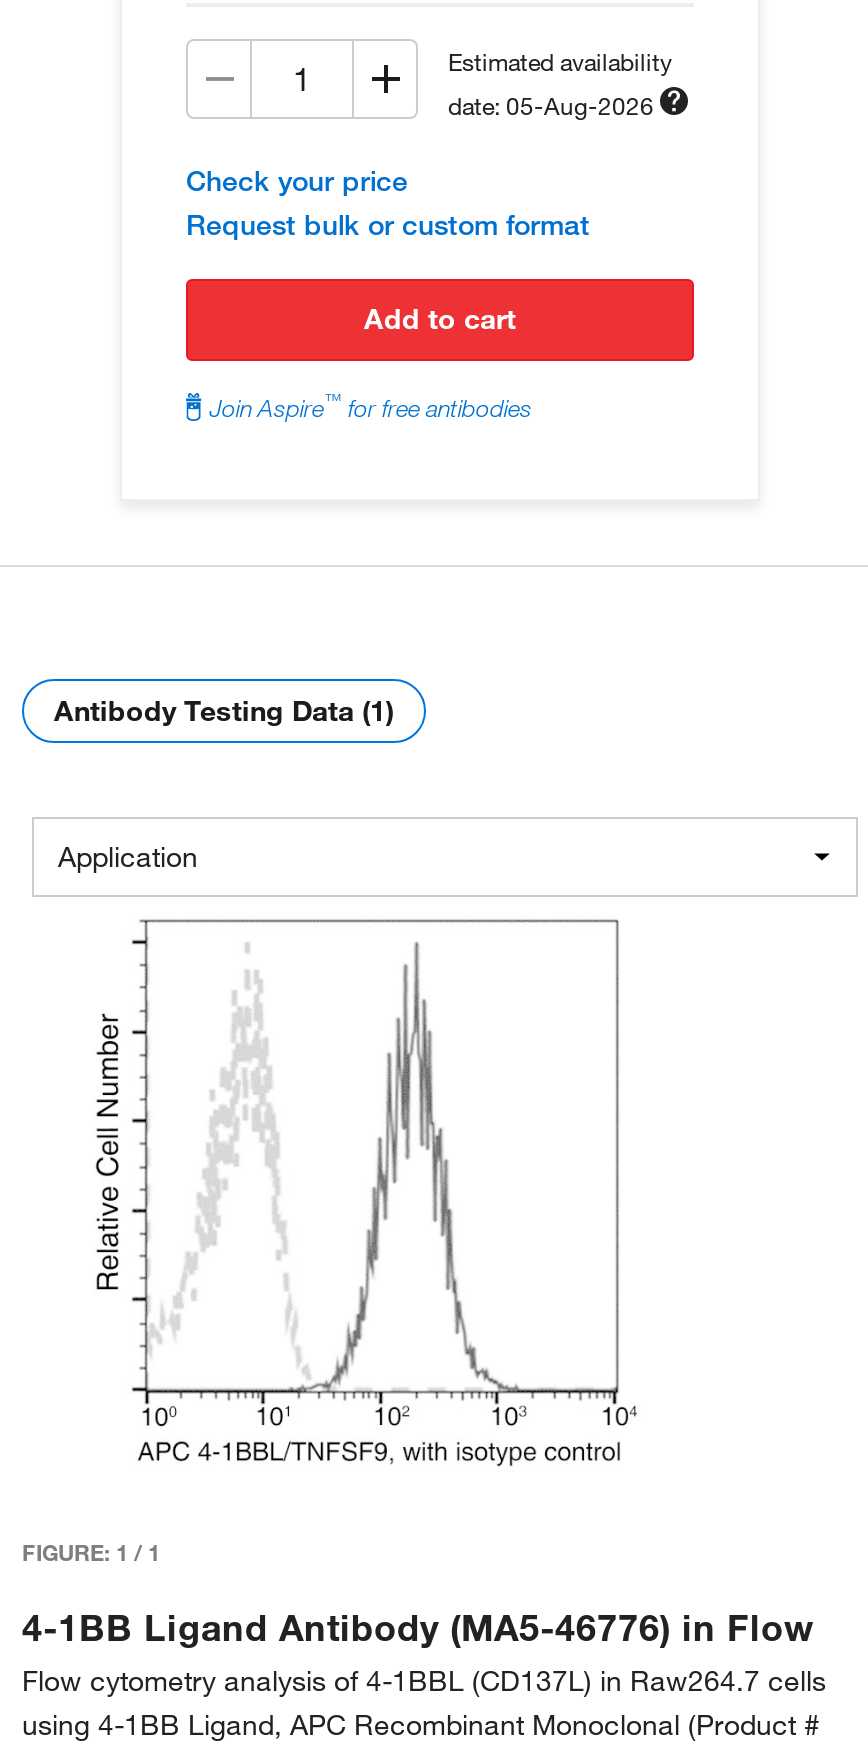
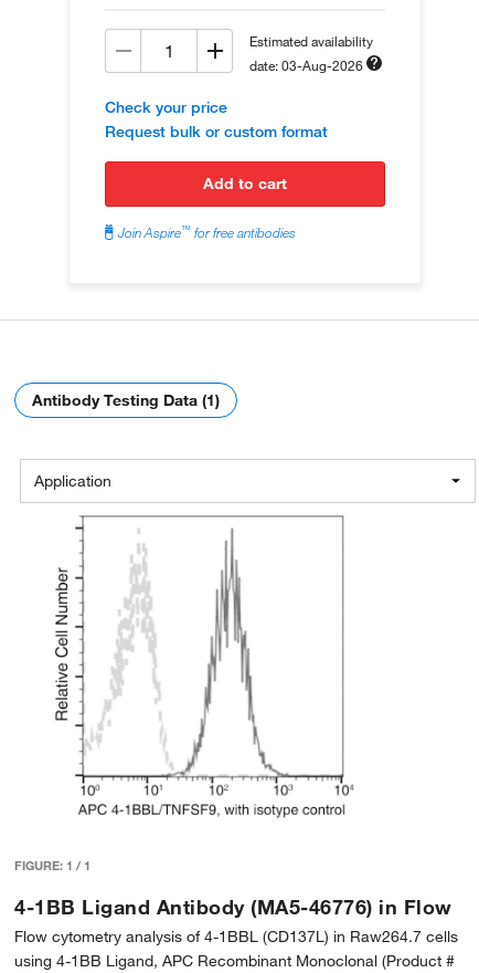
[448,89,654,121] date: 05-Aug-2026 -> [249,56,363,74] date: 03-Aug-2026

